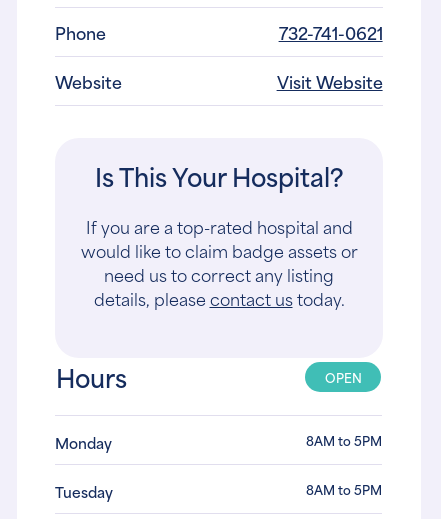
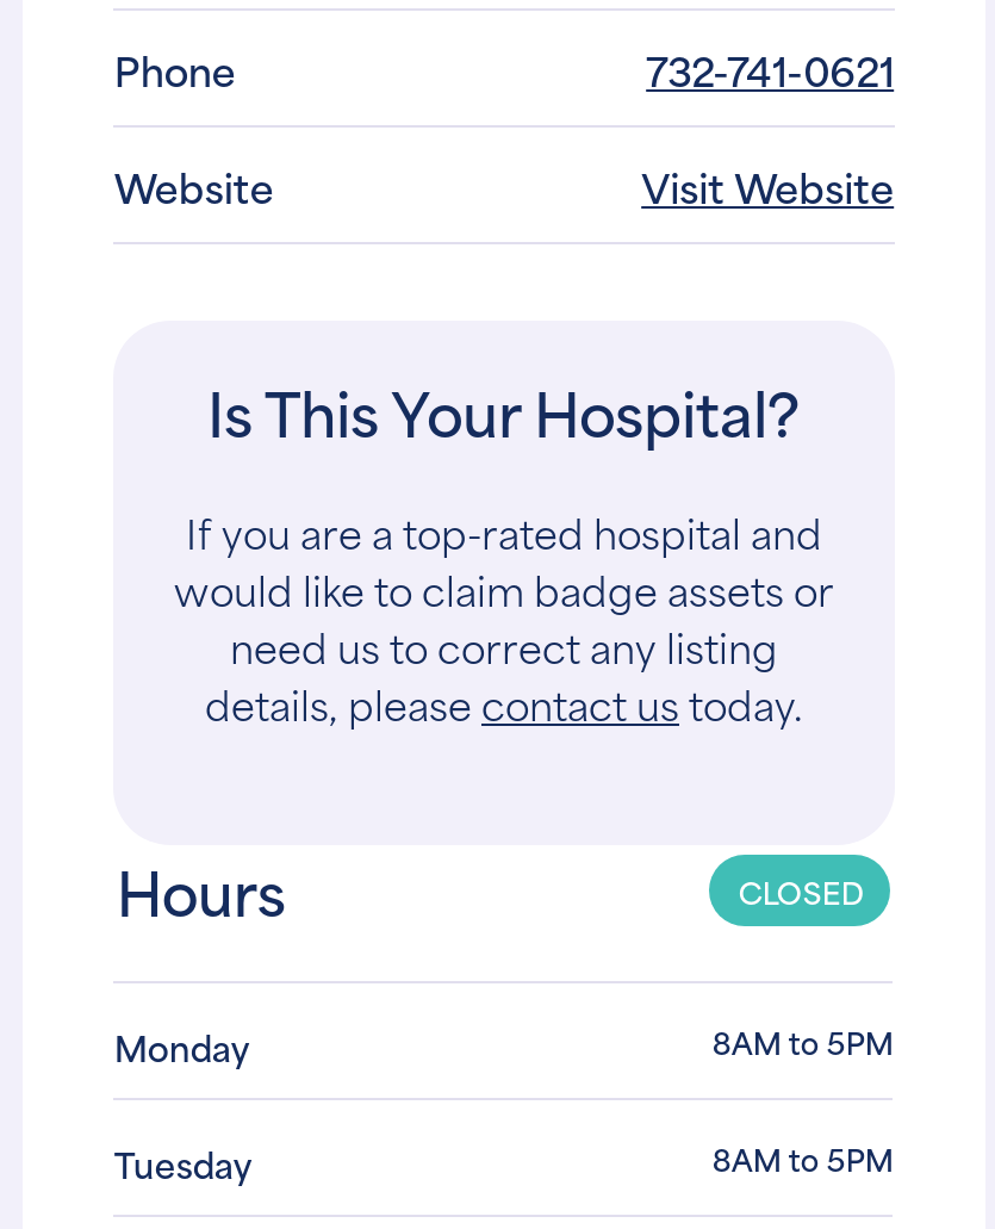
[325,367,362,387] OPEN -> [739,868,865,915] CLOSED

